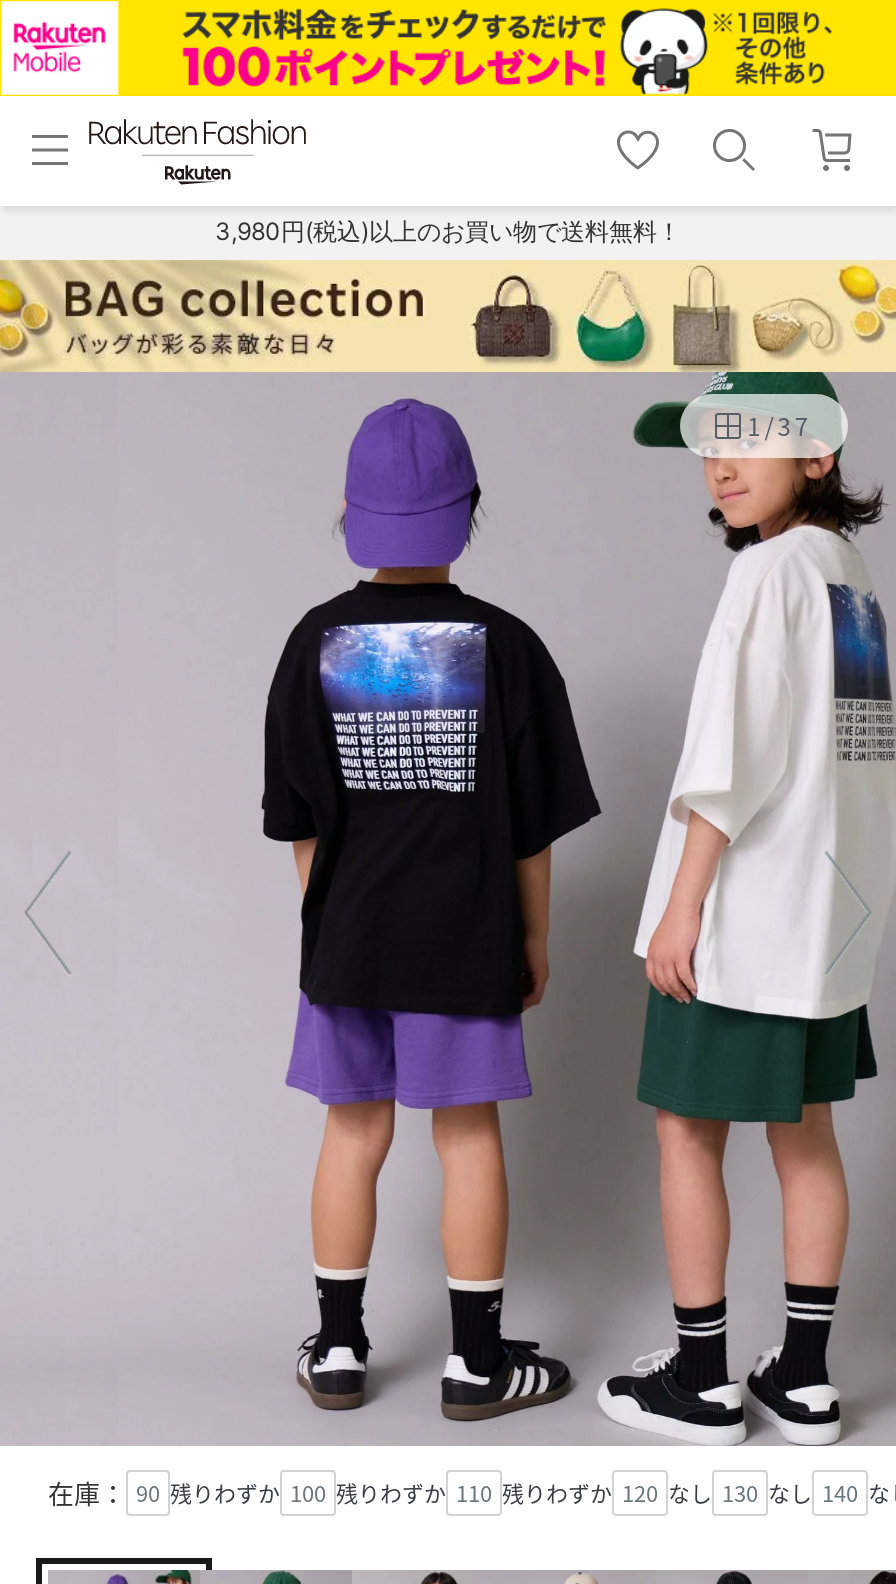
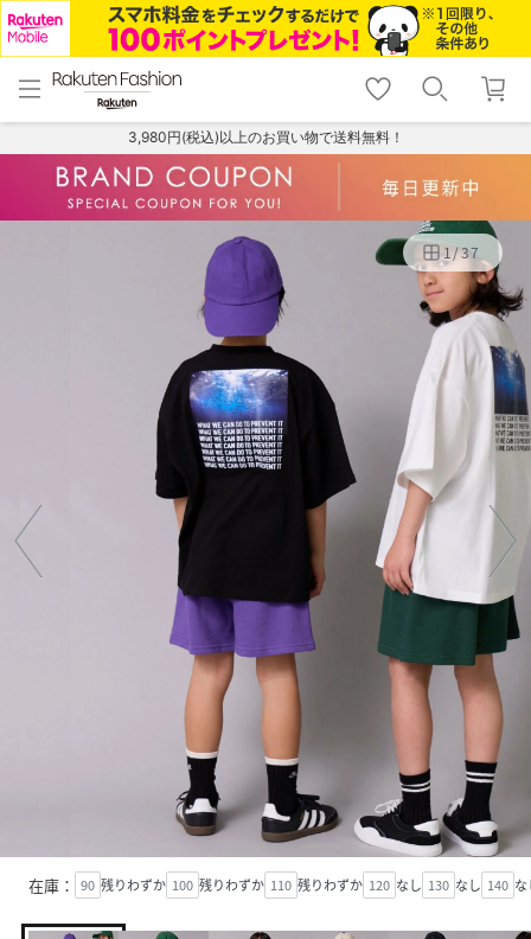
[6,260,890,372] [image] -> [4,153,527,222] [image]

